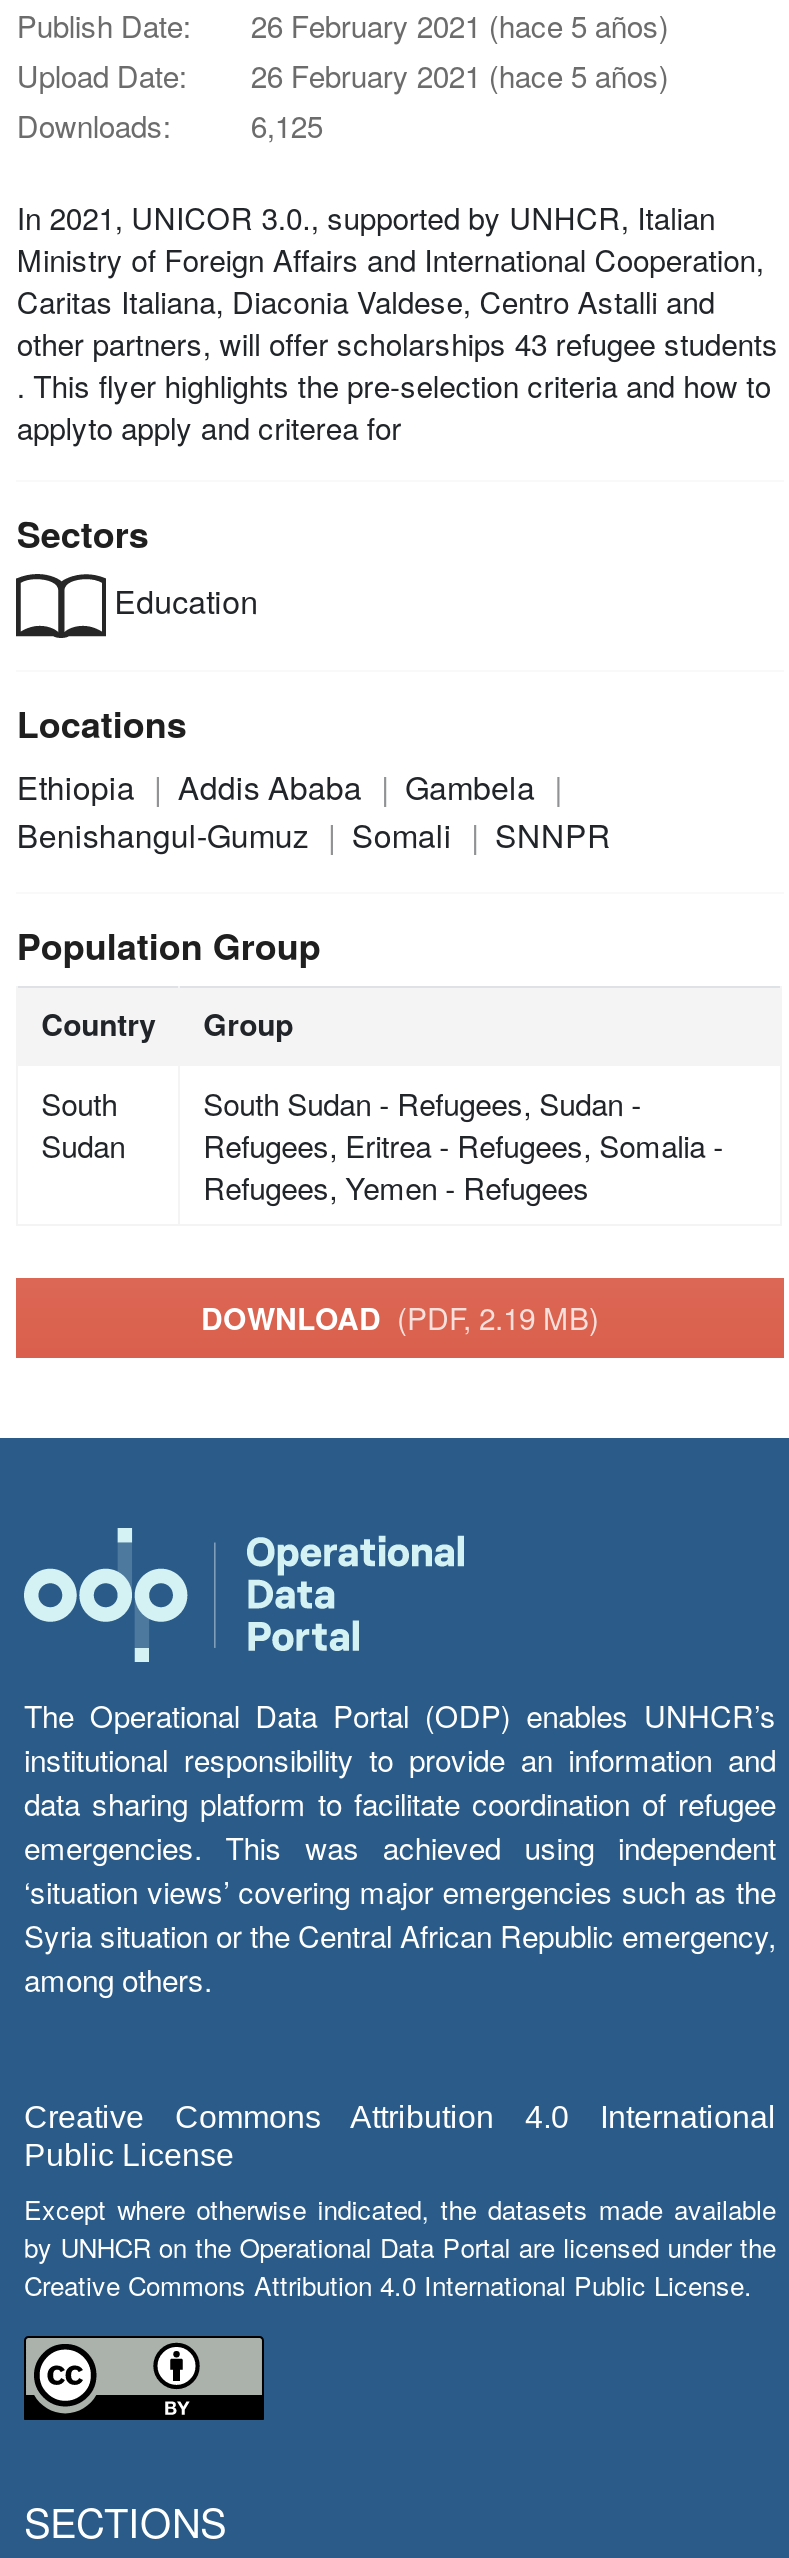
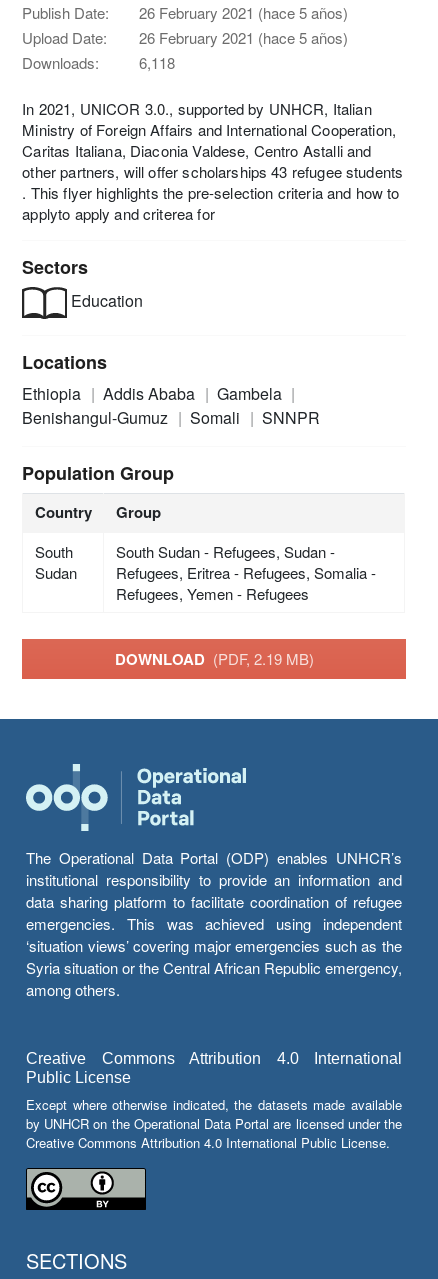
[17,105,323,147] Downloads: 6,125 -> [22,52,175,73] Downloads: 6,118

